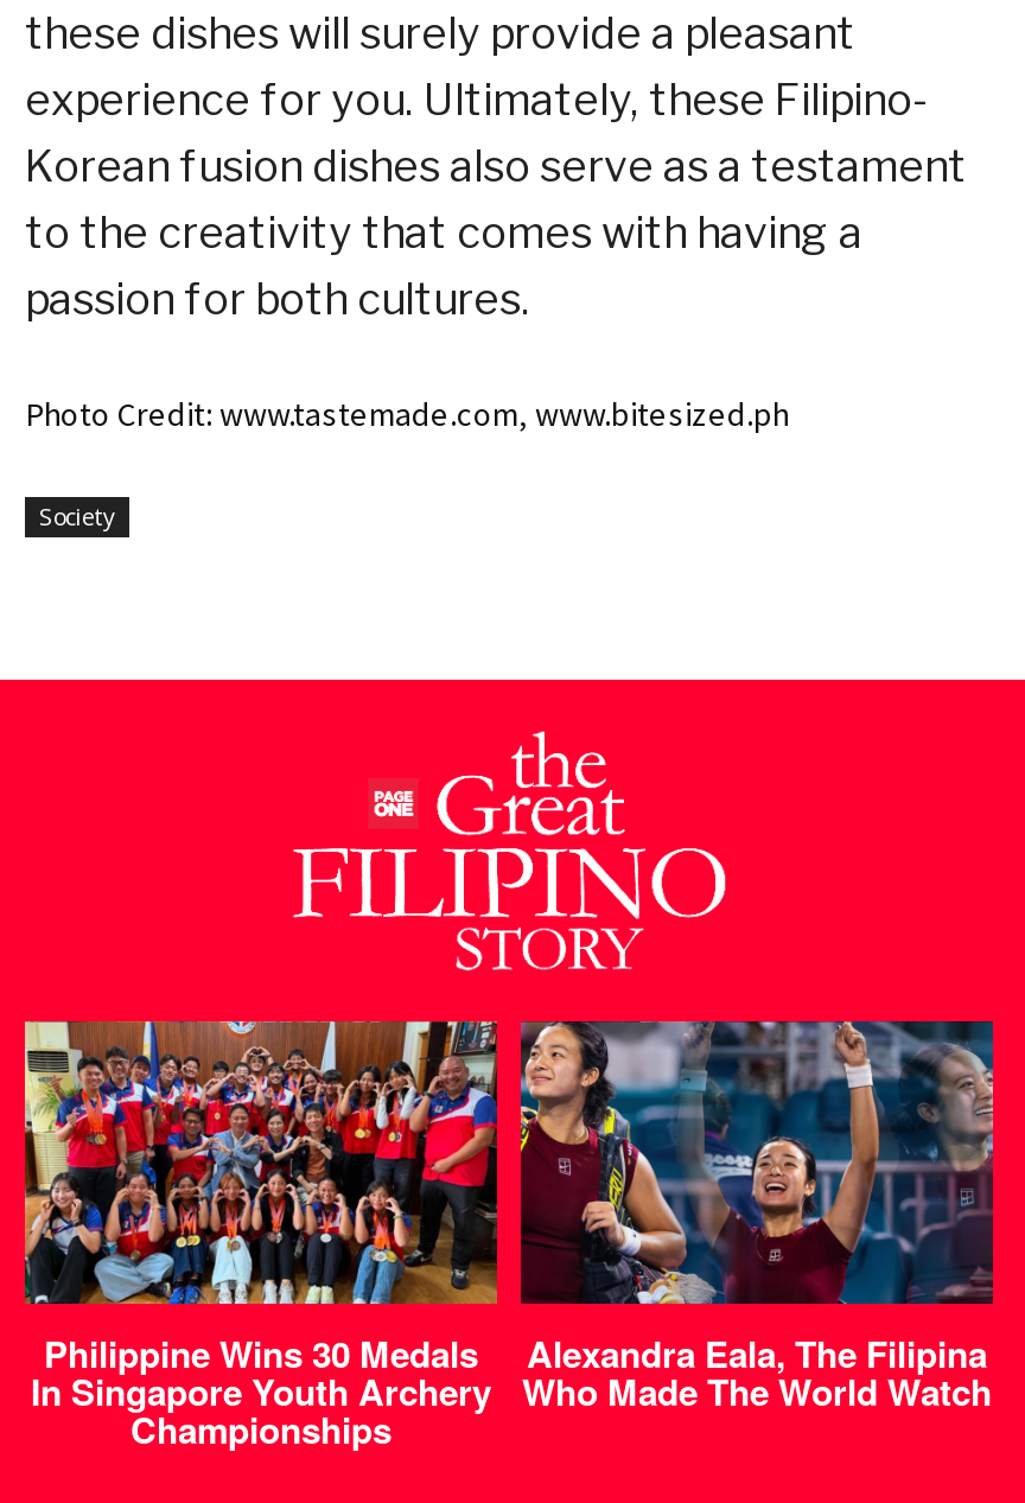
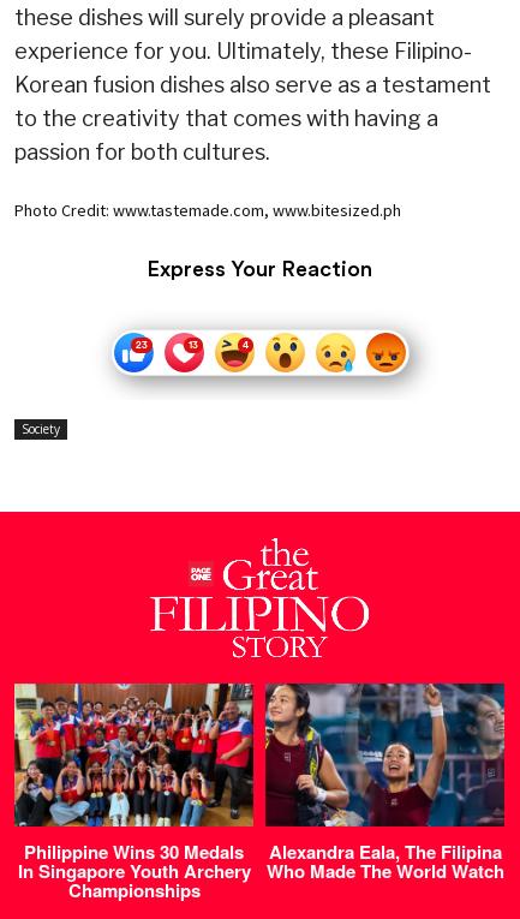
none -> [113,332,420,388] [image]
none -> [147,258,372,279] Express Your Reaction

